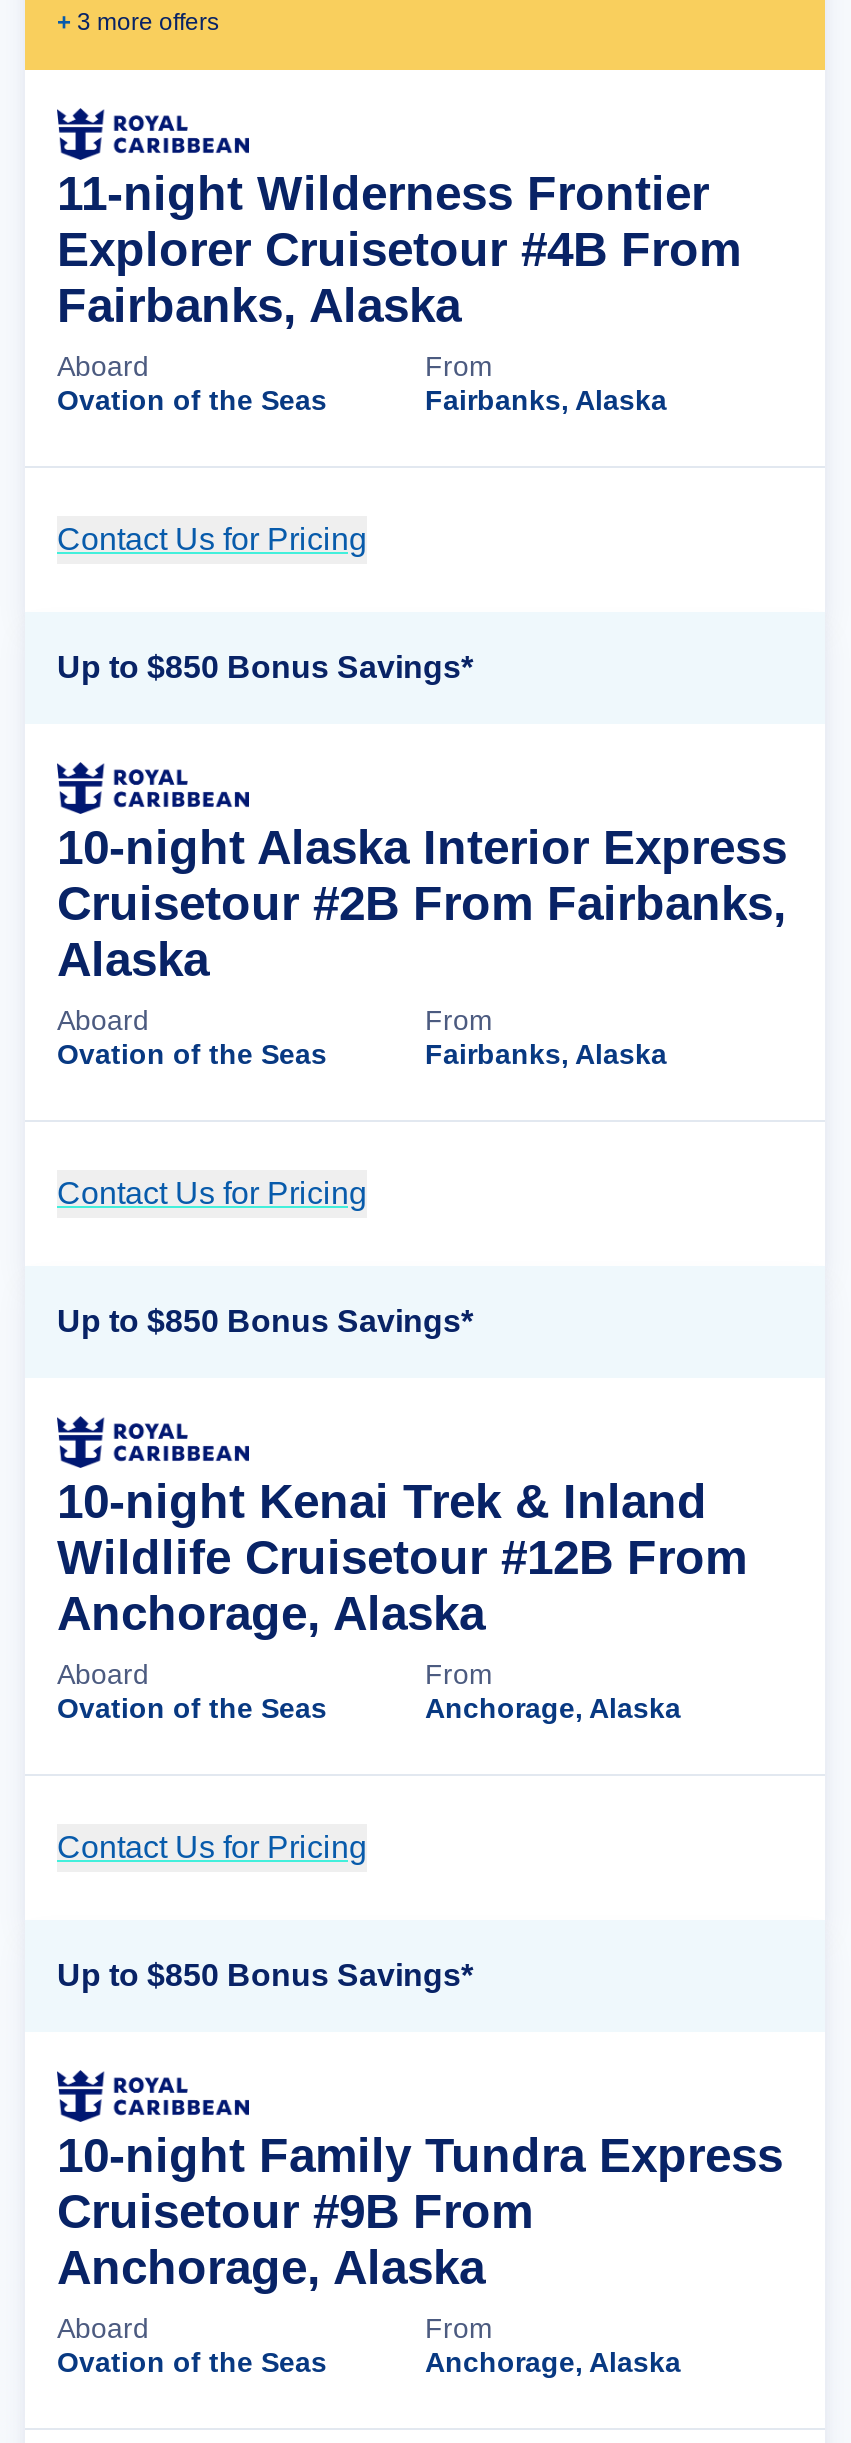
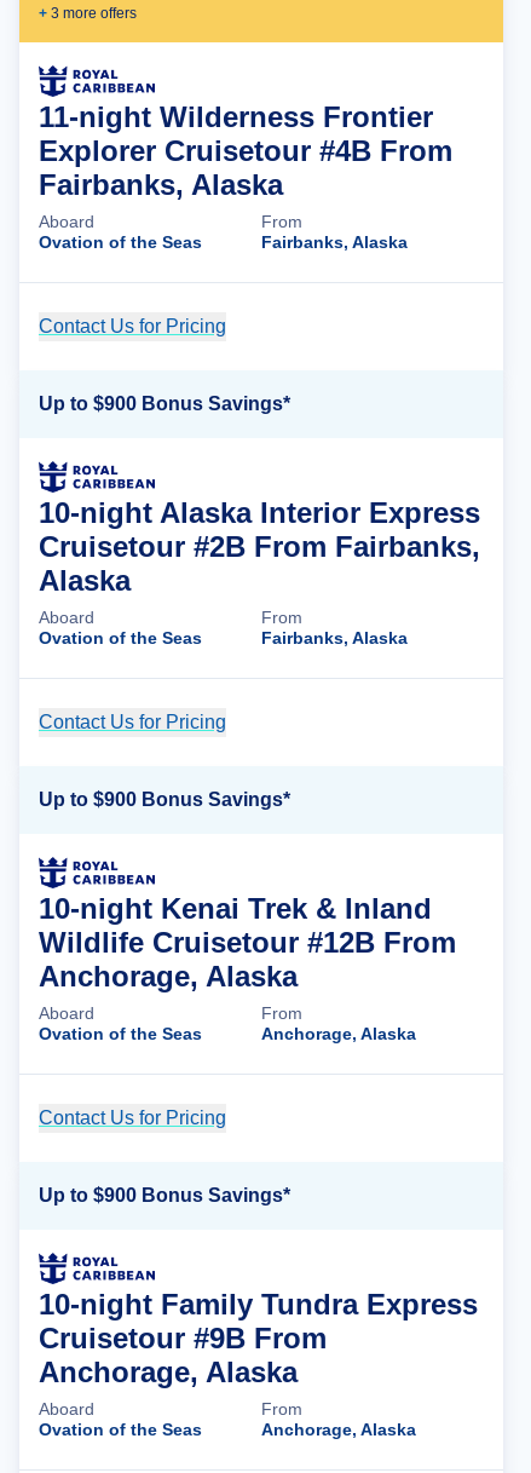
[57,650,473,684] Up to $850 Bonus Savings* -> [39,393,290,414] Up to $900 Bonus Savings*
[57,1304,473,1338] Up to $850 Bonus Savings* -> [39,789,290,810] Up to $900 Bonus Savings*
[57,1958,473,1992] Up to $850 Bonus Savings* -> [39,1185,290,1205] Up to $900 Bonus Savings*

